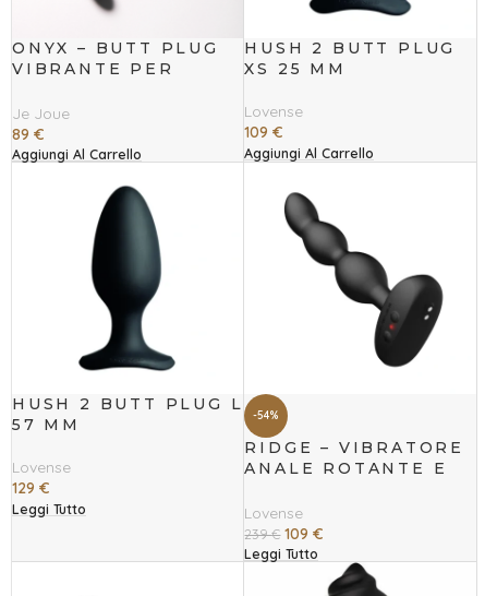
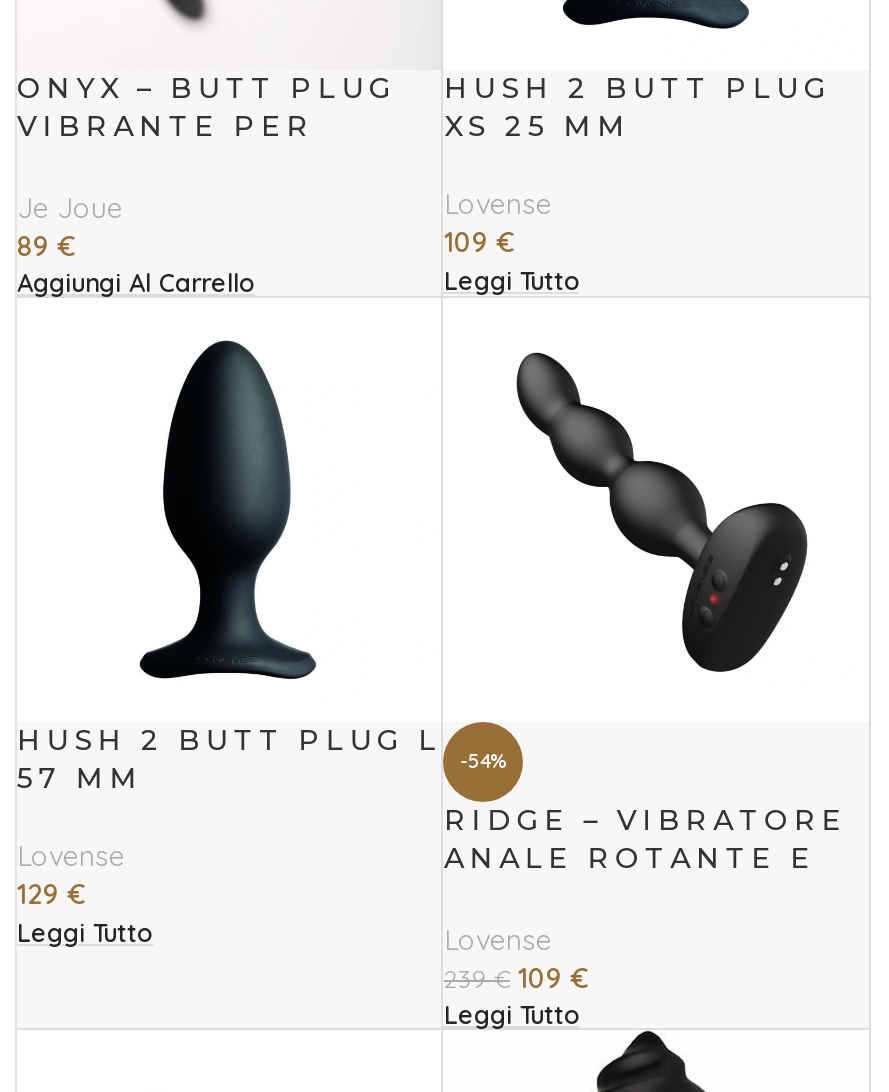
[245,144,374,161] Aggiungi Al Carrello -> [444,264,580,296] Leggi Tutto

